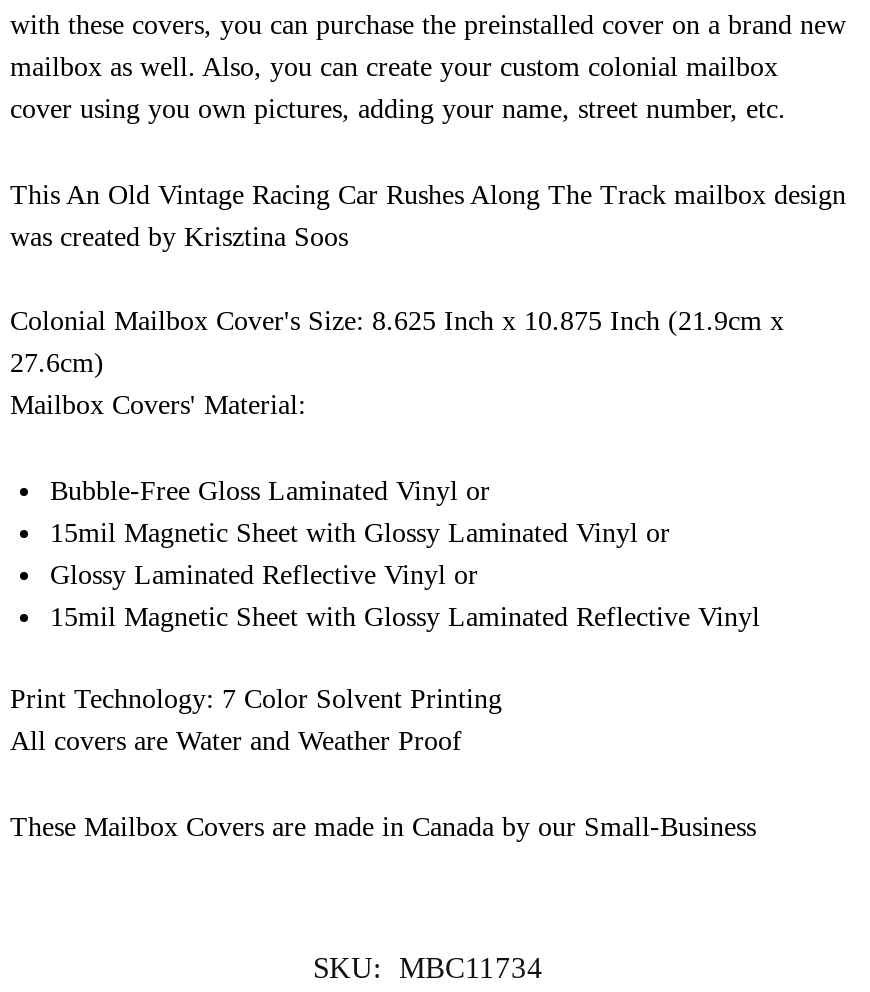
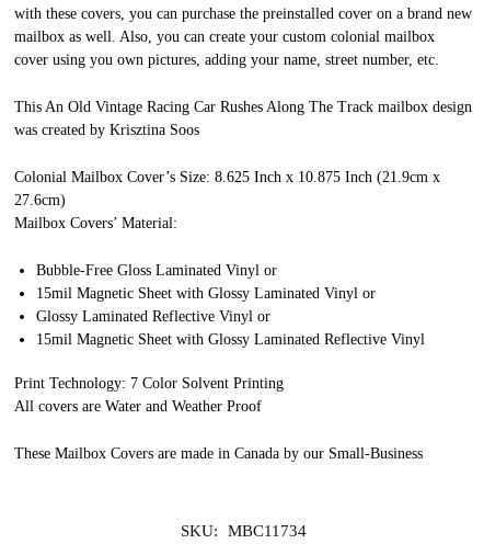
[10,307,784,337] Colonial Mailbox Cover's Size: 8.625 Inch x 10.875 Inch (21.9cm x -> [14,168,440,185] Colonial Mailbox Cover’s Size: 8.625 Inch x 10.875 Inch (21.9cm x
[10,391,306,421] Mailbox Covers' Material: -> [14,215,177,231] Mailbox Covers’ Material:

